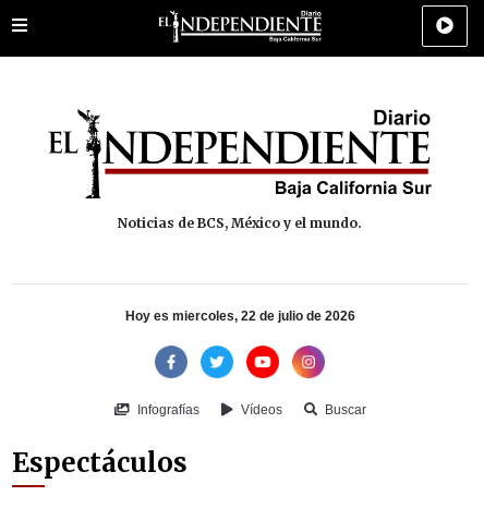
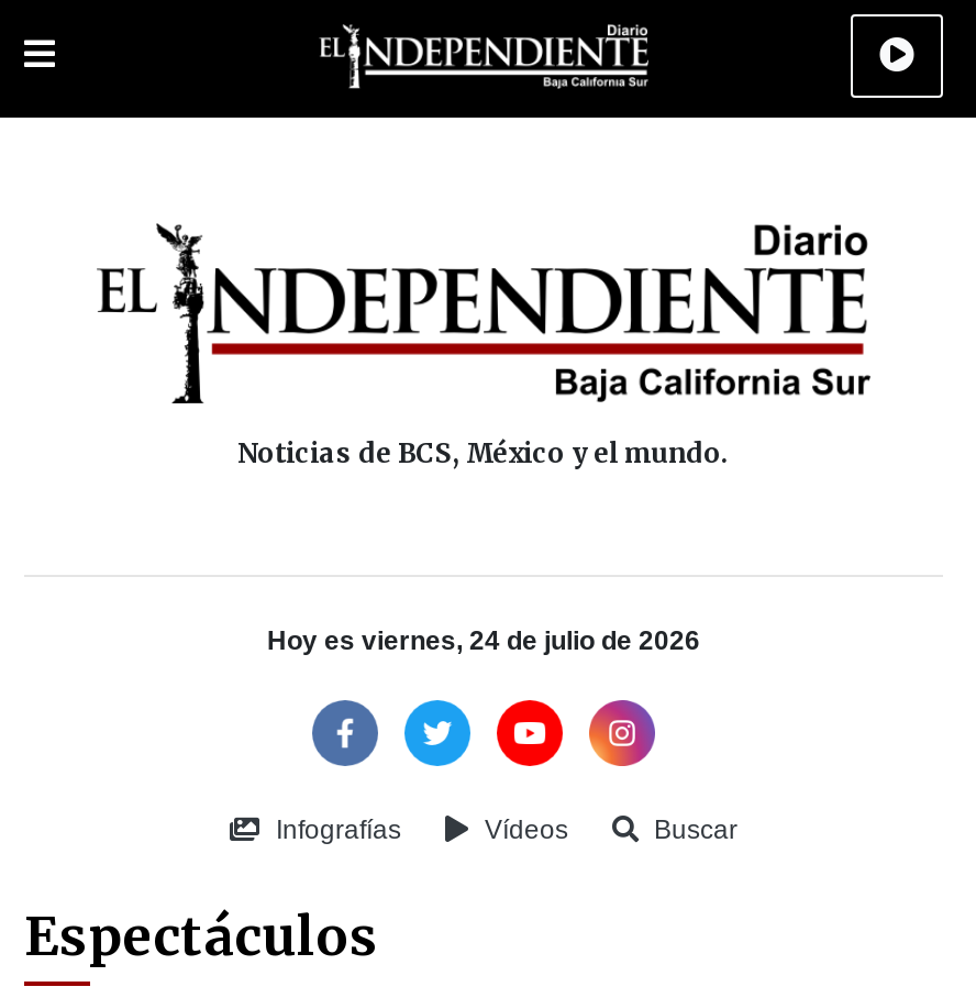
[125,309,355,324] Hoy es miercoles, 22 de julio de 2026 -> [267,625,700,656] Hoy es viernes, 24 de julio de 2026

